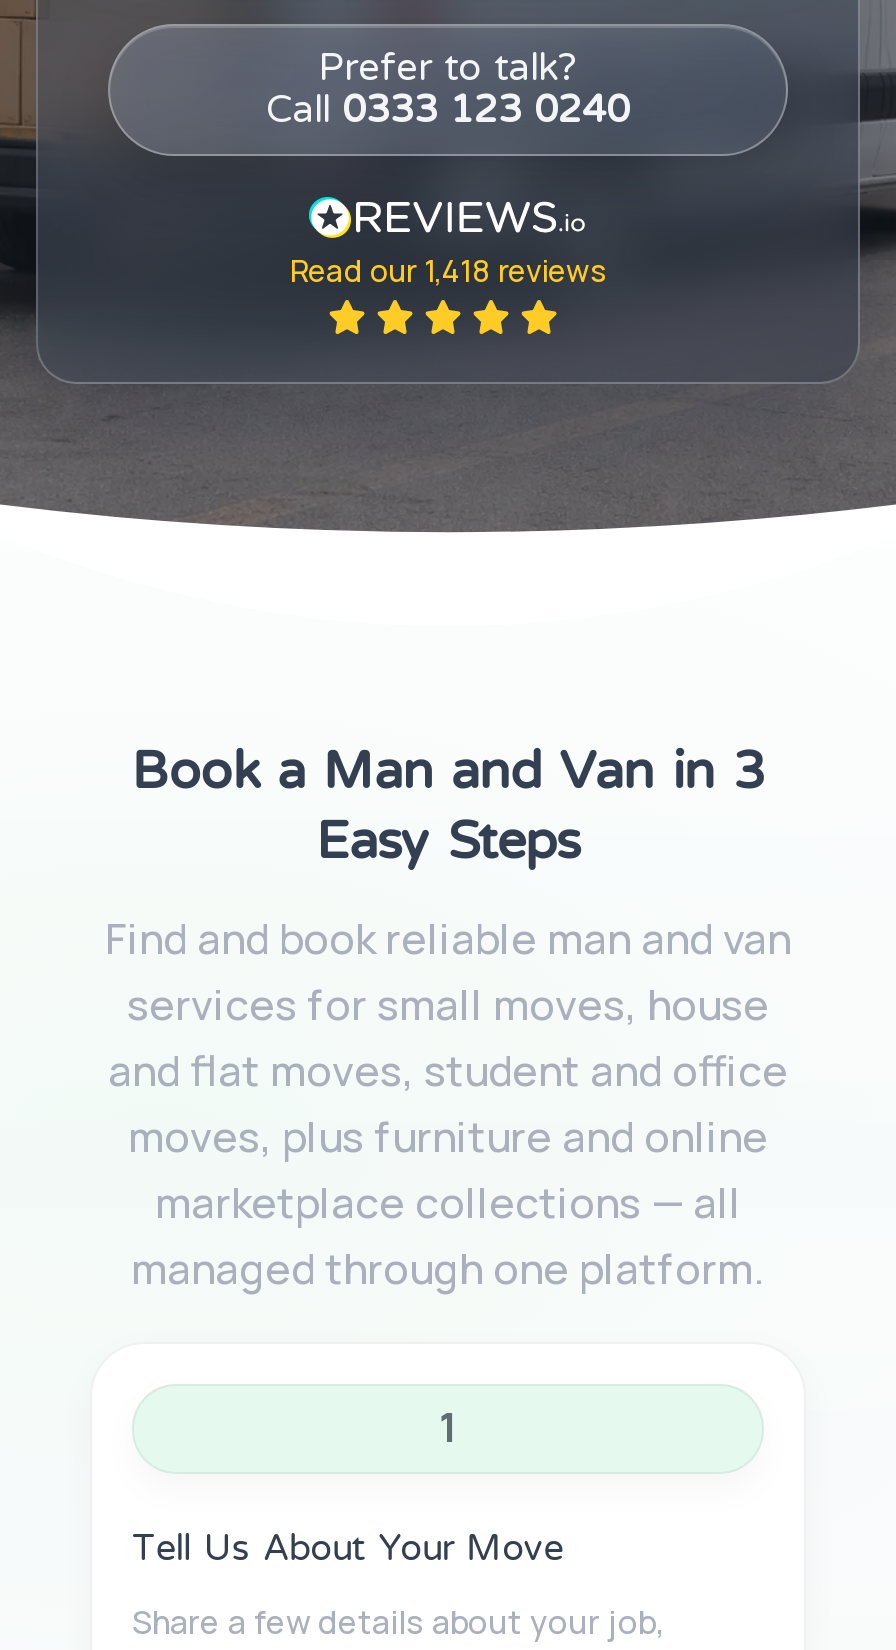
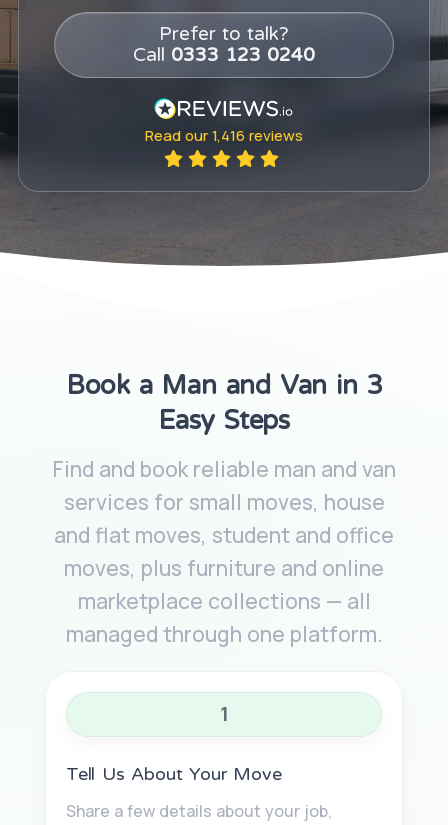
[290,251,606,293] Read our 1,418 reviews -> [145,125,303,146] Read our 1,416 reviews

